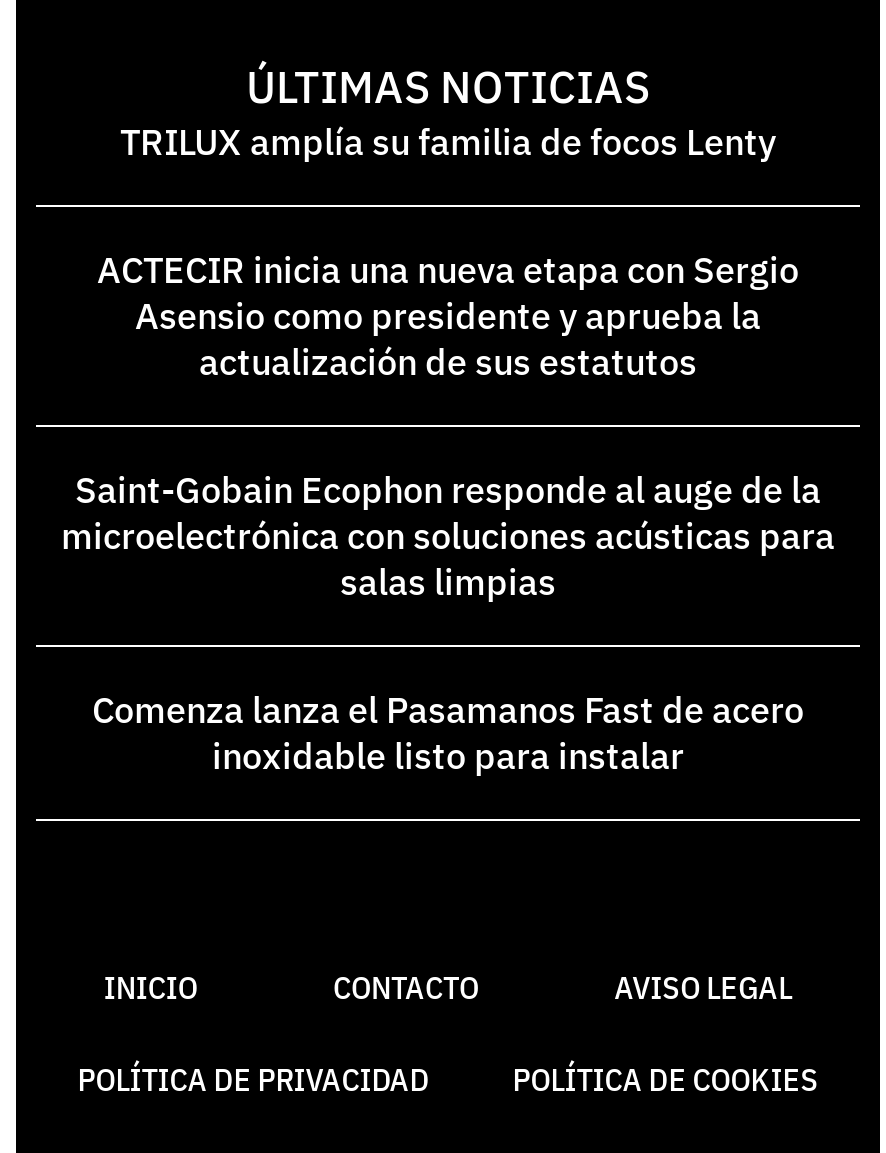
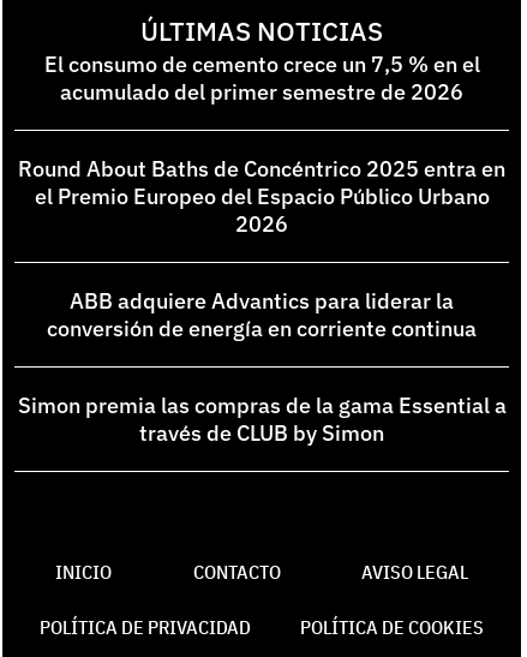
[120,119,776,165] TRILUX amplía su familia de focos Lenty -> [44,50,480,106] El consumo de cemento crece un 7,5 % en el | acumulado del primer semestre de 2026
[97,247,799,385] ACTECIR inicia una nueva etapa con Sergio | Asensio como presidente y aprueba la | actualización de sus estatutos -> [18,155,505,238] Round About Baths de Concéntrico 2025 entra en | el Premio Europeo del Espacio Público Urbano | 2026
[61,467,835,605] Saint-Gobain Ecophon responde al auge de la | microelectrónica con soluciones acústicas para | salas limpias -> [47,287,477,342] ABB adquiere Advantics para liderar la | conversión de energía en corriente continua
[92,687,804,779] Comenza lanza el Pasamanos Fast de acero | inoxidable listo para instalar -> [17,391,506,447] Simon premia las compras de la gama Essential a | través de CLUB by Simon

